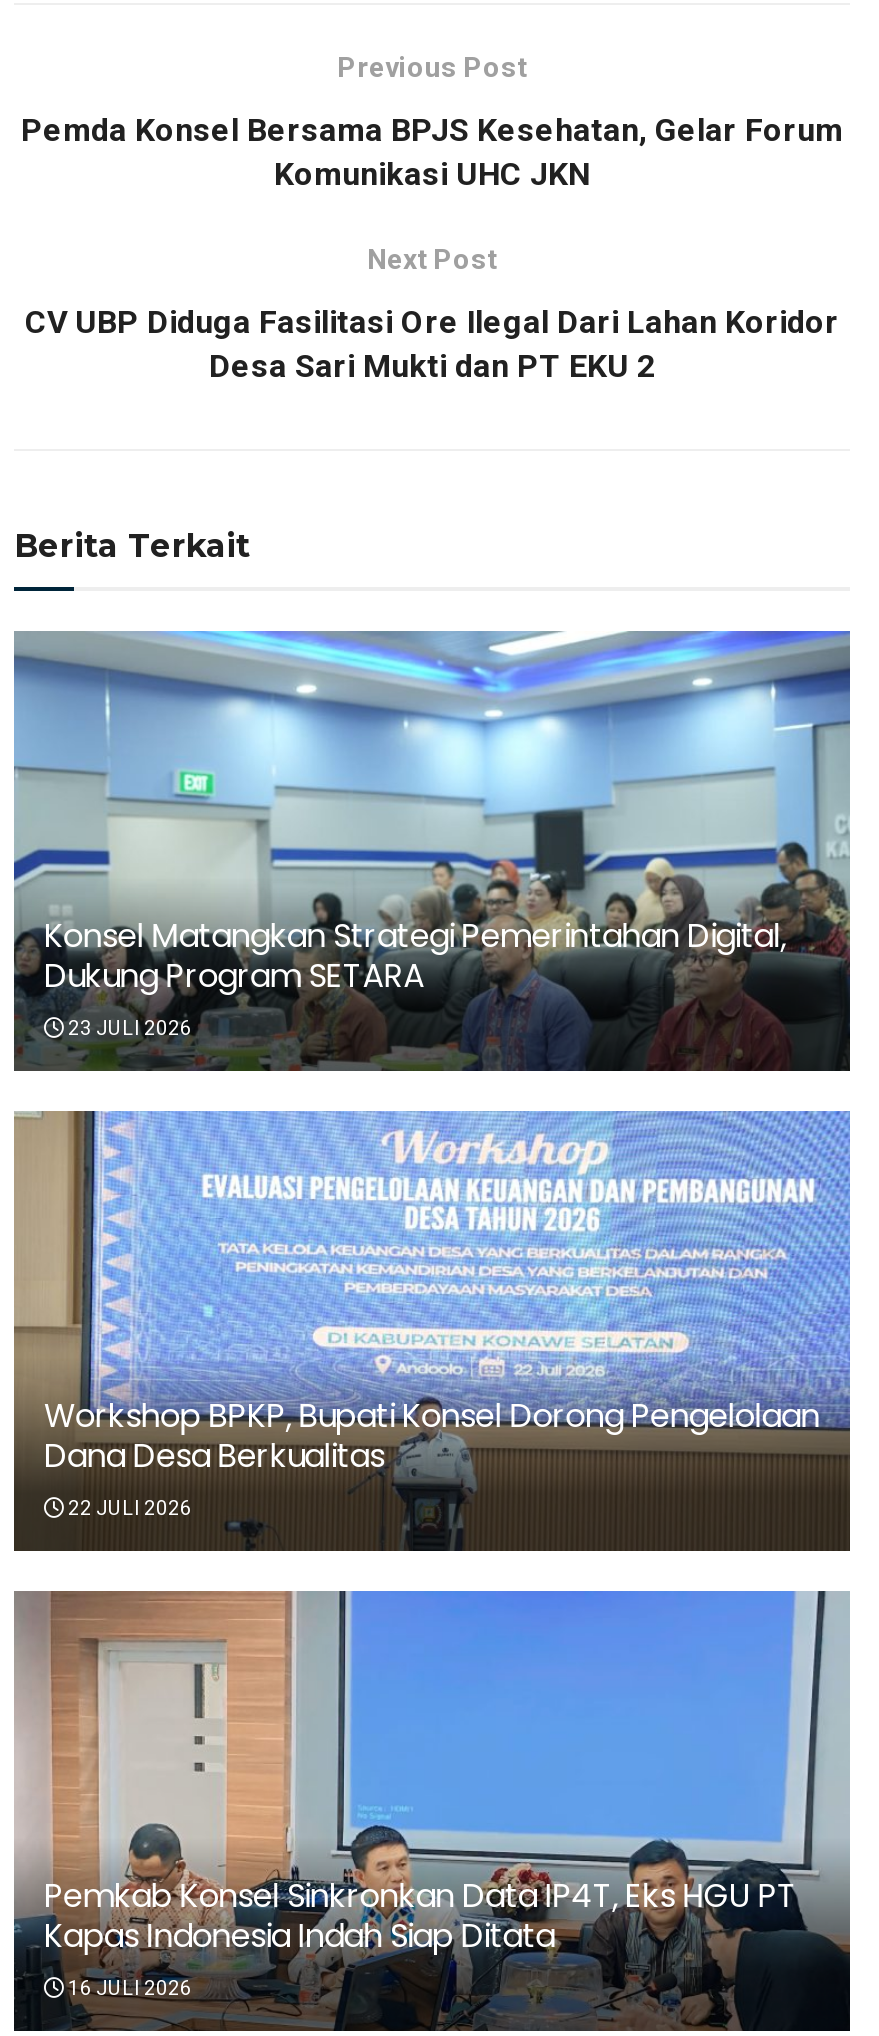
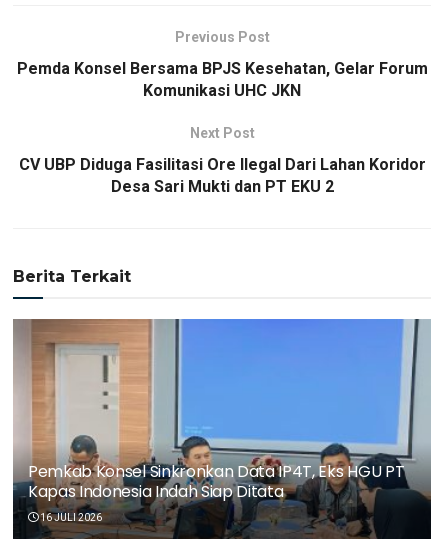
[12,629,850,1071] [image] | Konsel Matangkan Strategi Pemerintahan Digital, | Dukung Program SETARA | 23 JULI 2026 -> none
[12,1109,852,1553] [image] | Workshop BPKP, Bupati Konsel Dorong Pengelolaan | Dana Desa Berkualitas | 22 JULI 2026 -> none

